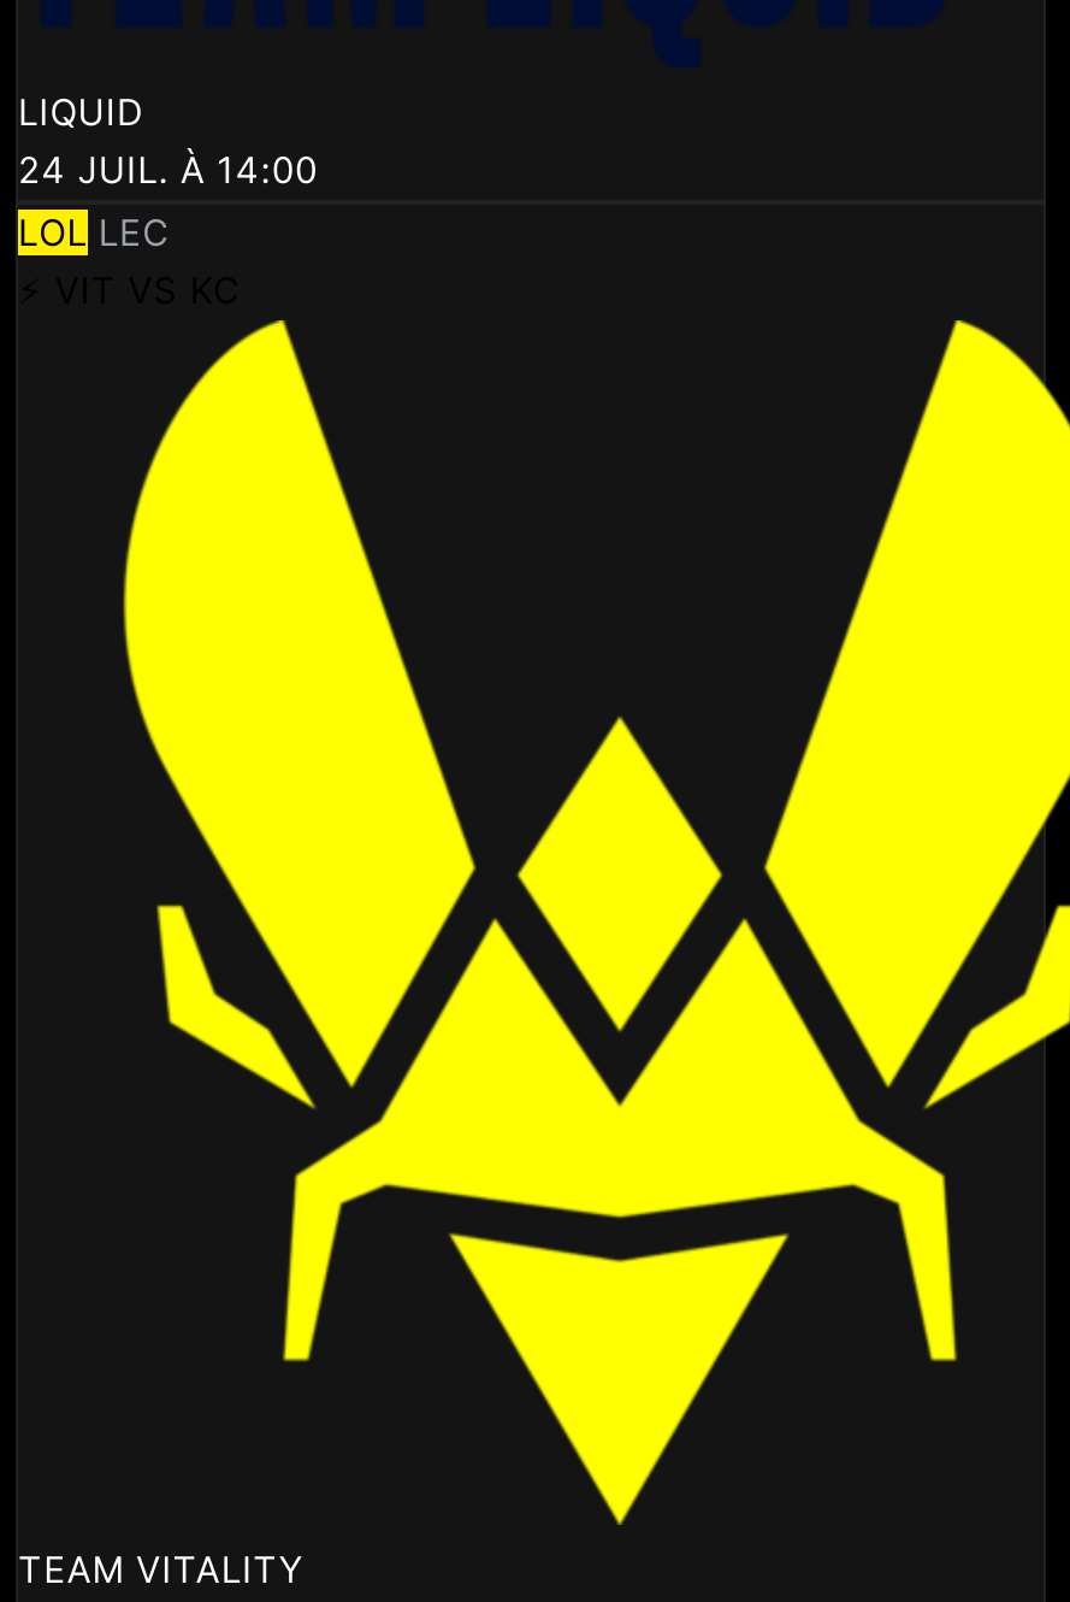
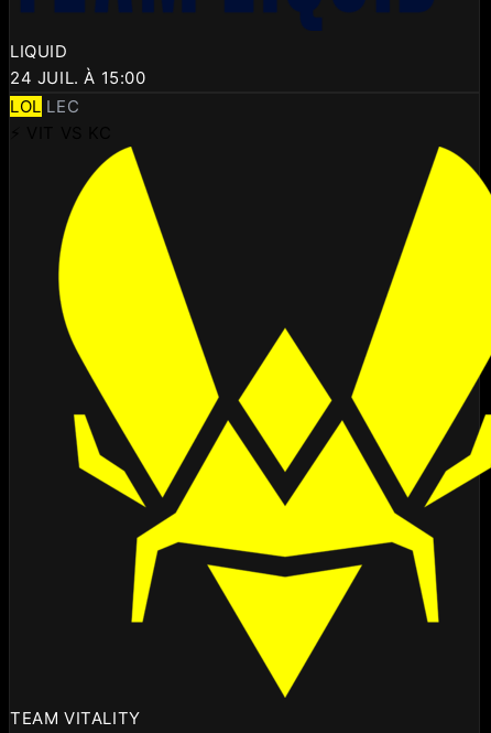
[18,146,318,192] 24 JUIL. À 14:00 -> [10,67,146,88] 24 JUIL. À 15:00

